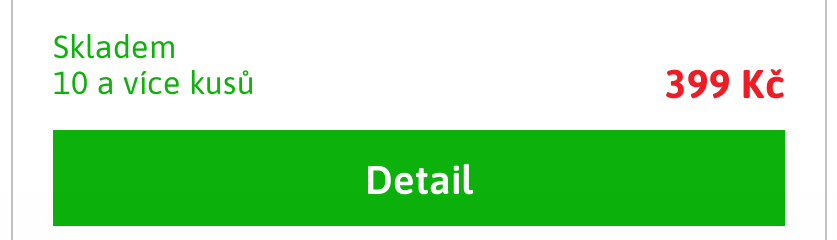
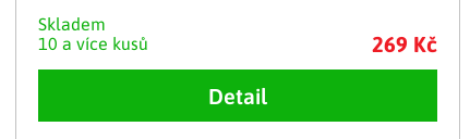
[665,60,785,106] 399 Kč -> [372,31,437,56] 269 Kč

